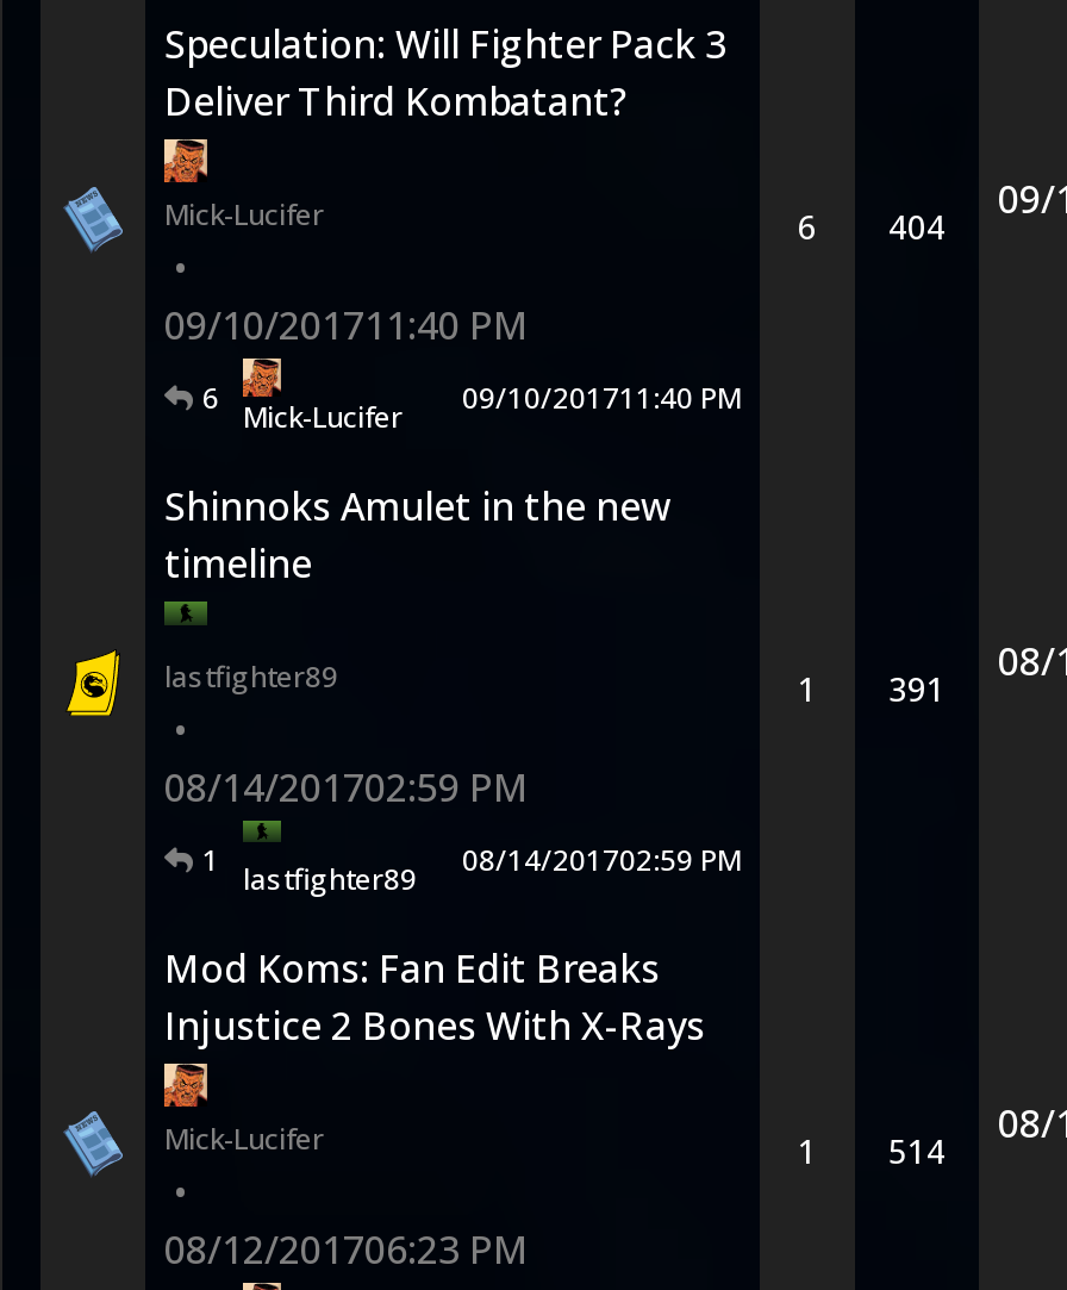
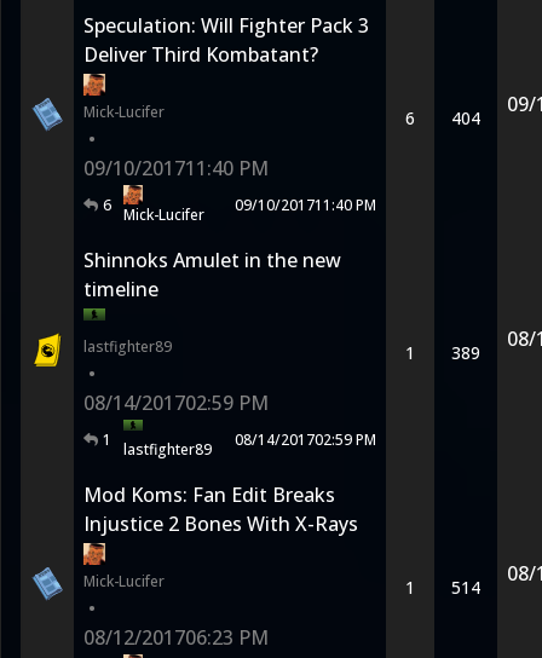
[798,666,946,711] 1 391 -> [405,341,480,364] 1 389

